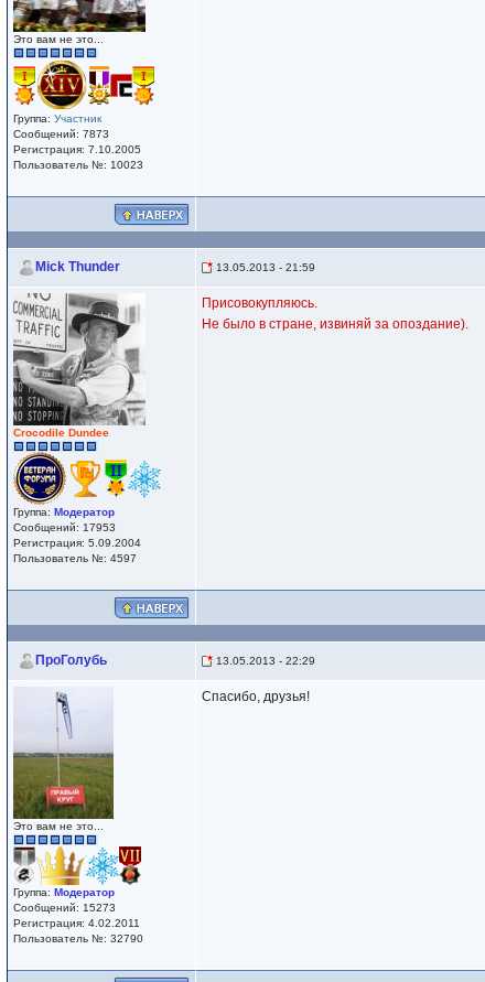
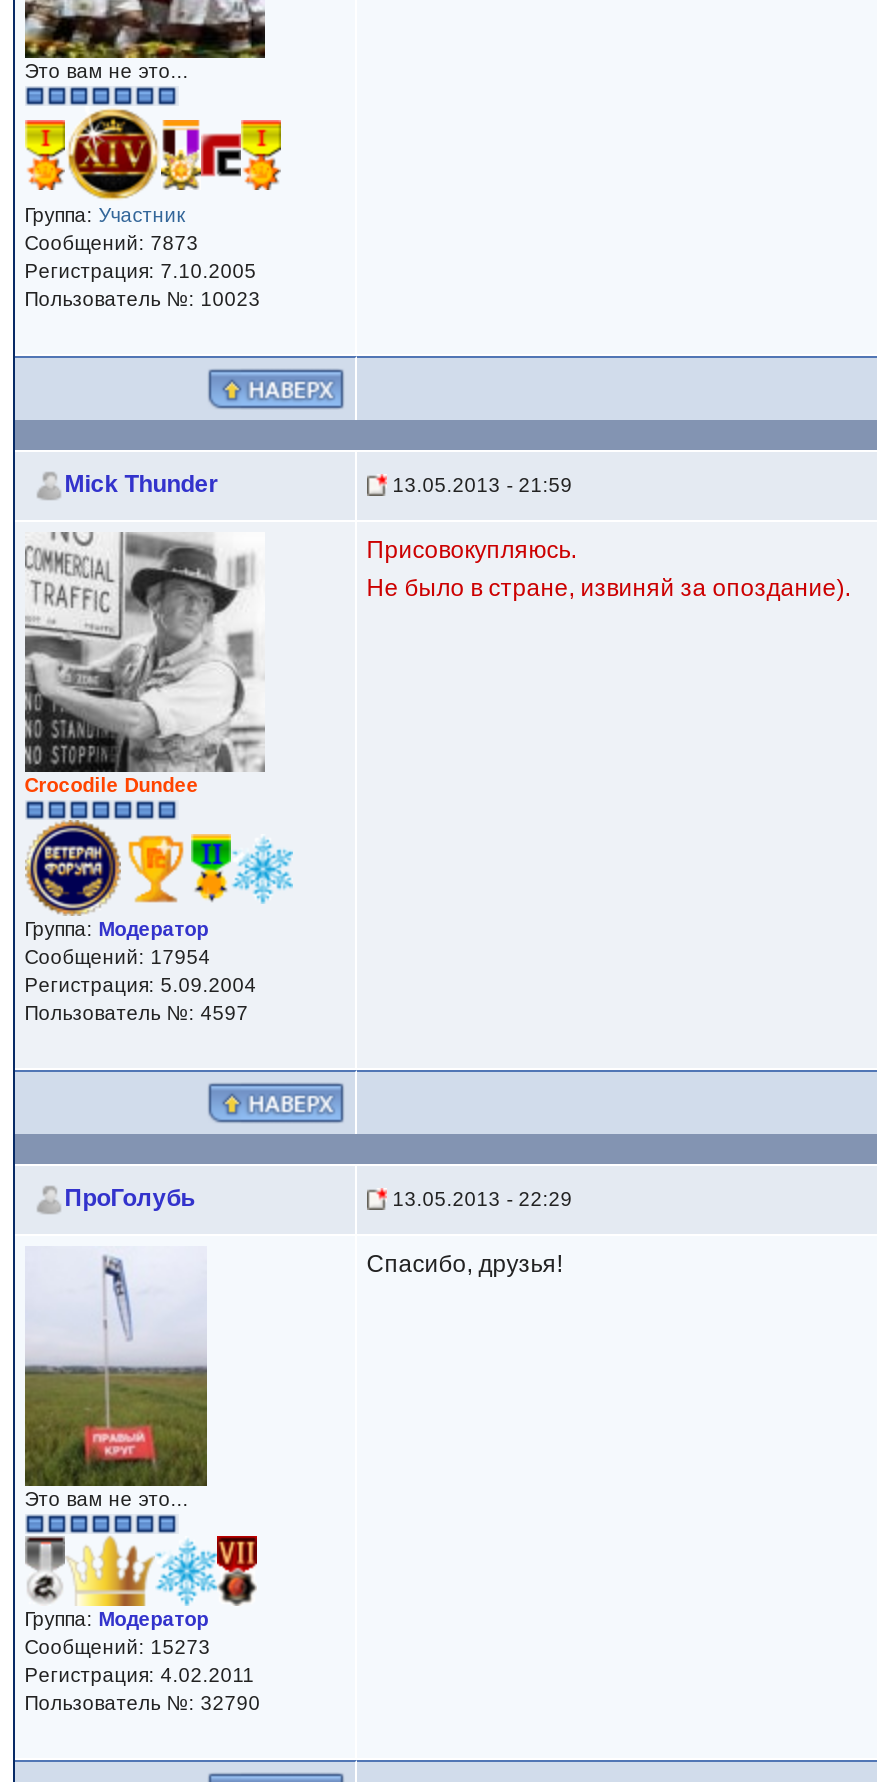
[13,521,116,533] Сообщений: 17953 -> [25,946,211,968] Сообщений: 17954

